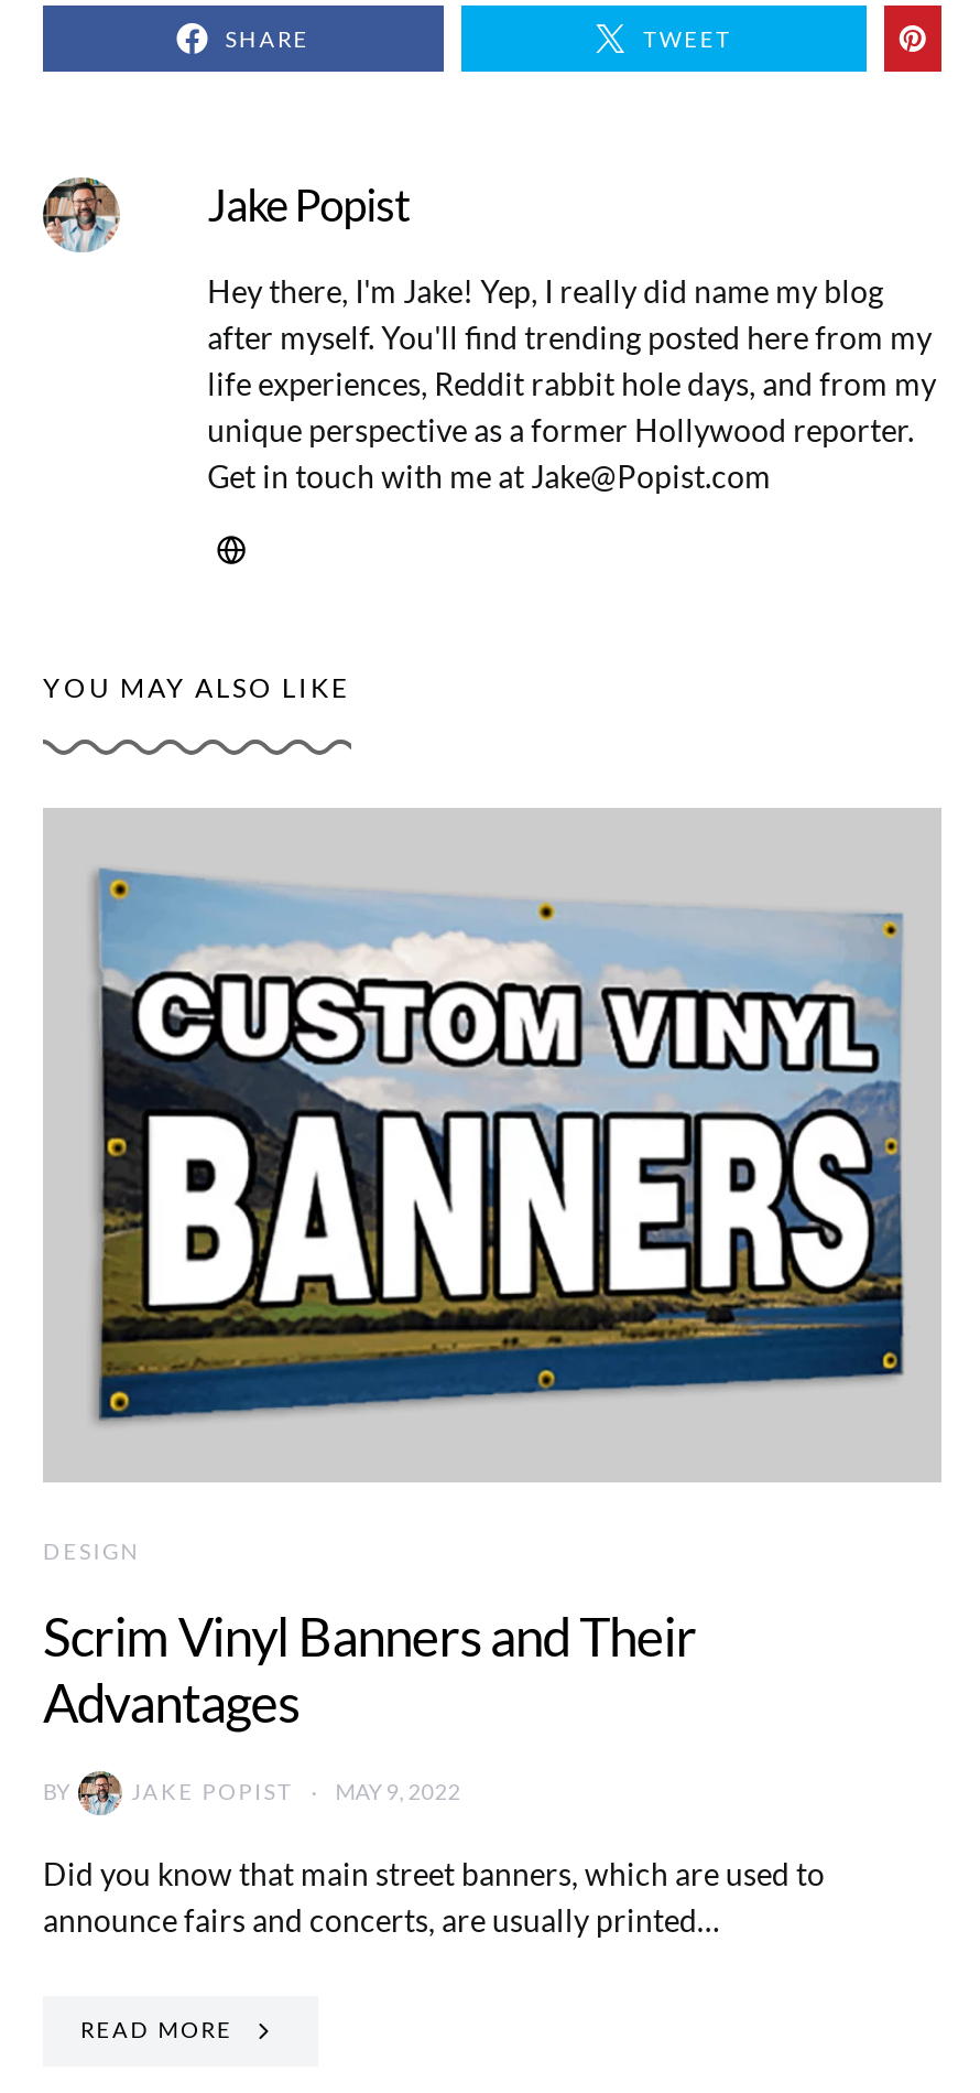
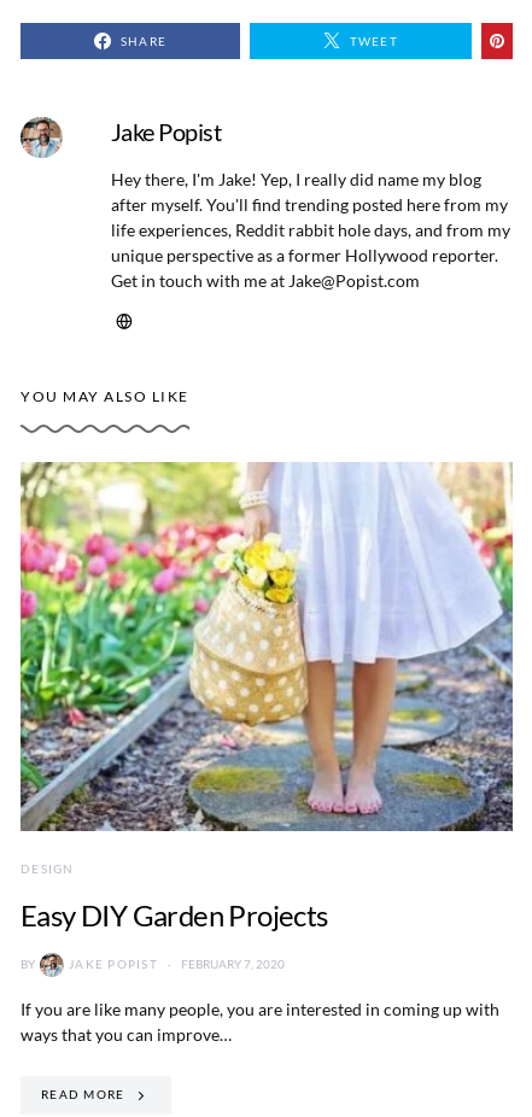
[43,808,941,1482] [image] -> [19,461,513,832] [image]
[43,1603,696,1733] Scrim Vinyl Banners and Their | Advantages -> [21,897,328,932] Easy DIY Garden Projects
[131,1778,461,1804] JAKE POPIST MAY 9, 2022 -> [69,957,284,971] JAKE POPIST FEBRUARY 7, 2020
[43,1854,825,1938] Did you know that main street banners, which are used to | announce fairs and concerts, are usually printed… -> [21,998,499,1044] If you are like many people, you are interested in coming up with | ways that you can improve…

